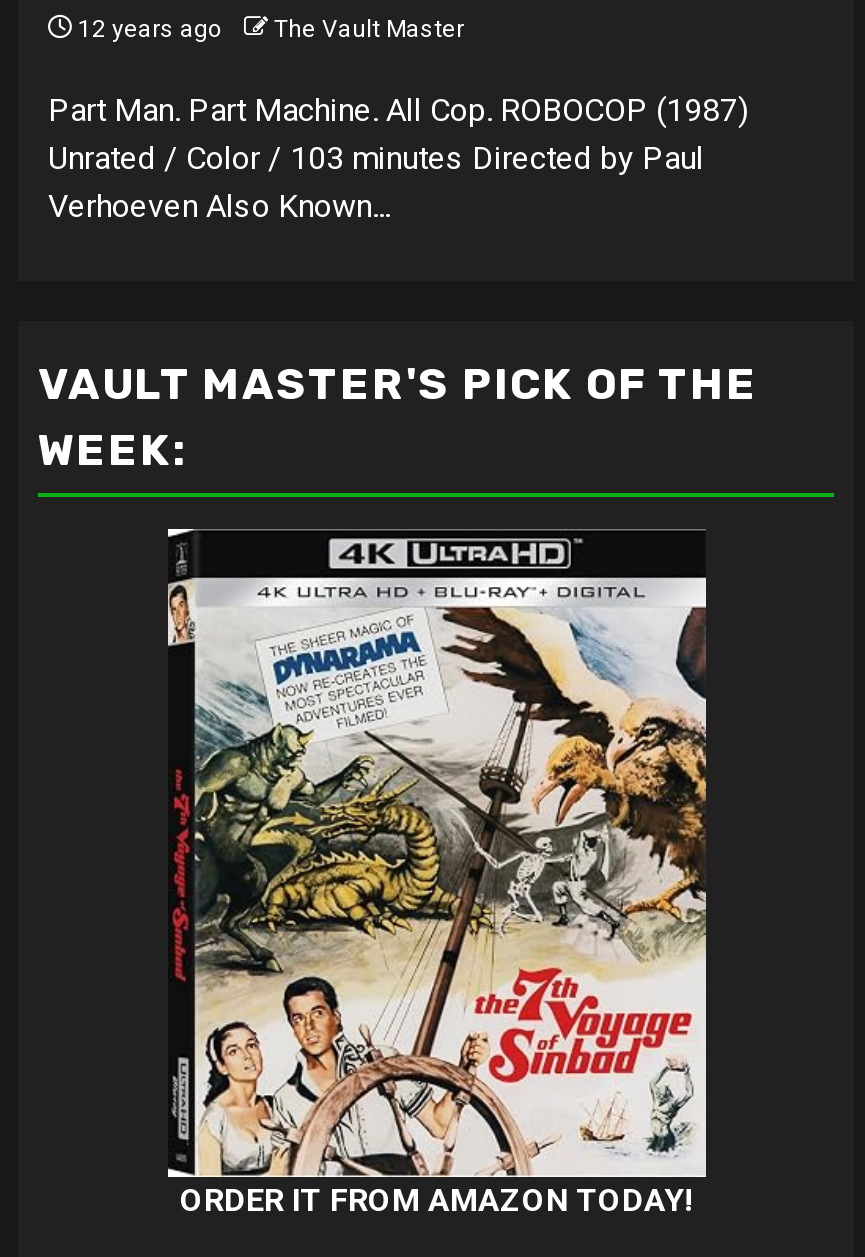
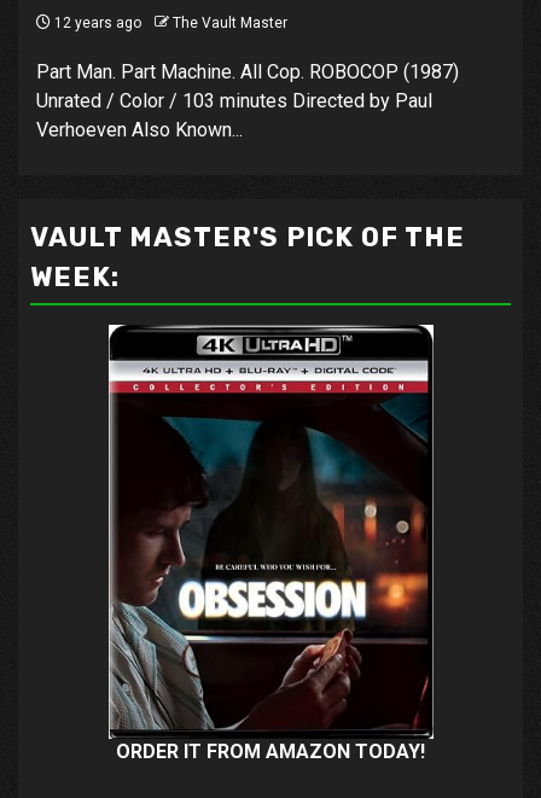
[168,529,708,1177] [image] -> [107,324,435,739] [image]

